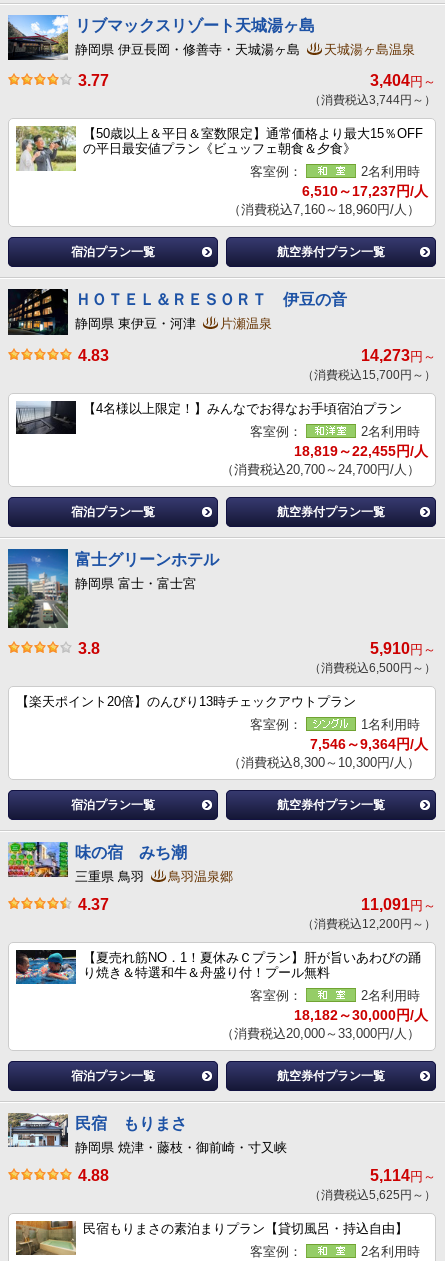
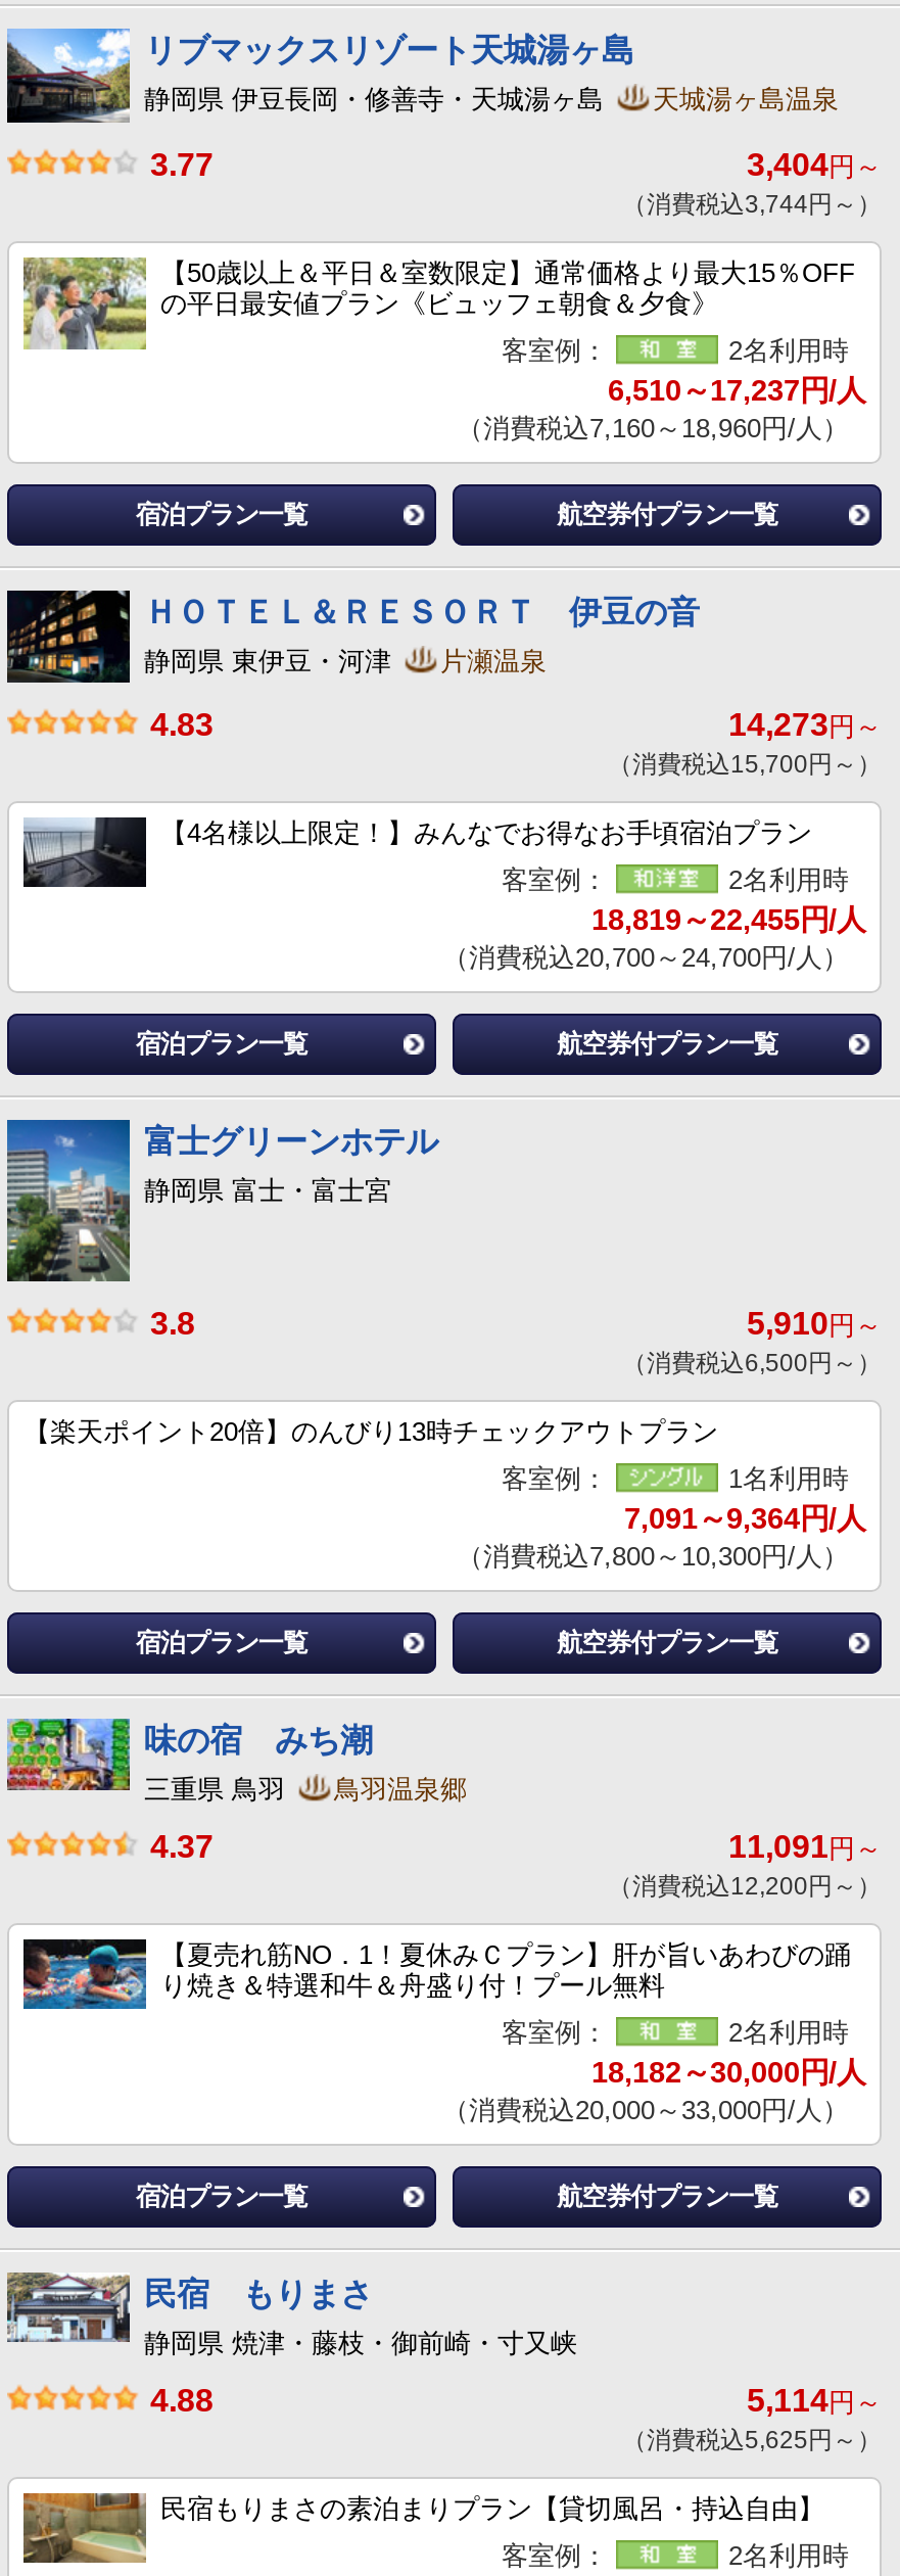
[310,736,428,752] 7,546～9,364円/人 -> [624,1503,865,1536] 7,091～9,364円/人
[228,755,420,770] （消費税込8,300～10,300円/人） -> [457,1542,849,1573] （消費税込7,800～10,300円/人）

